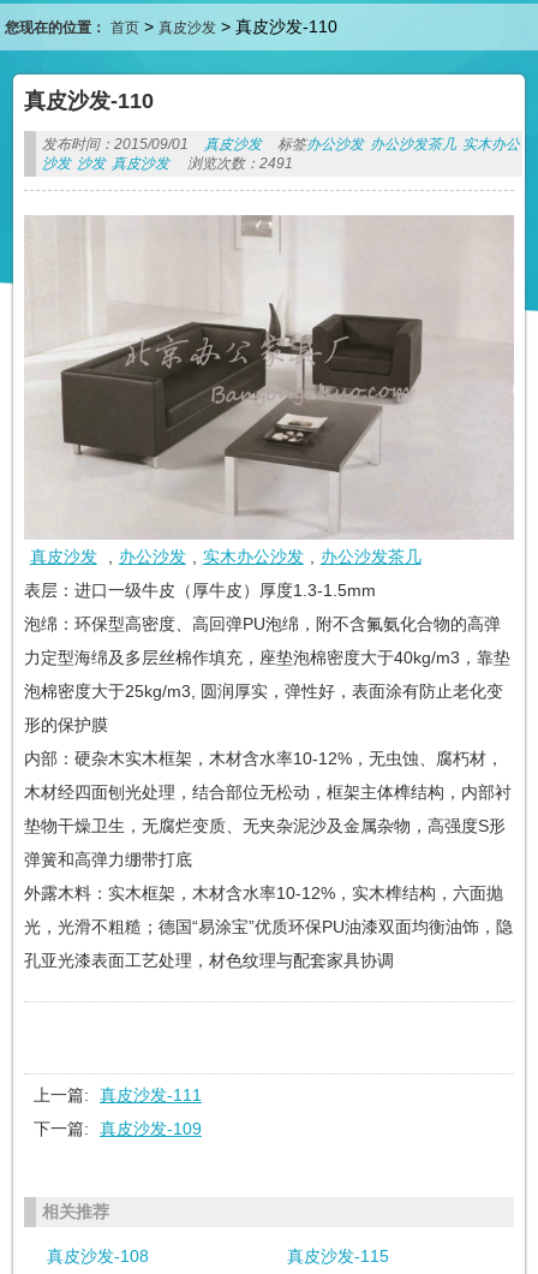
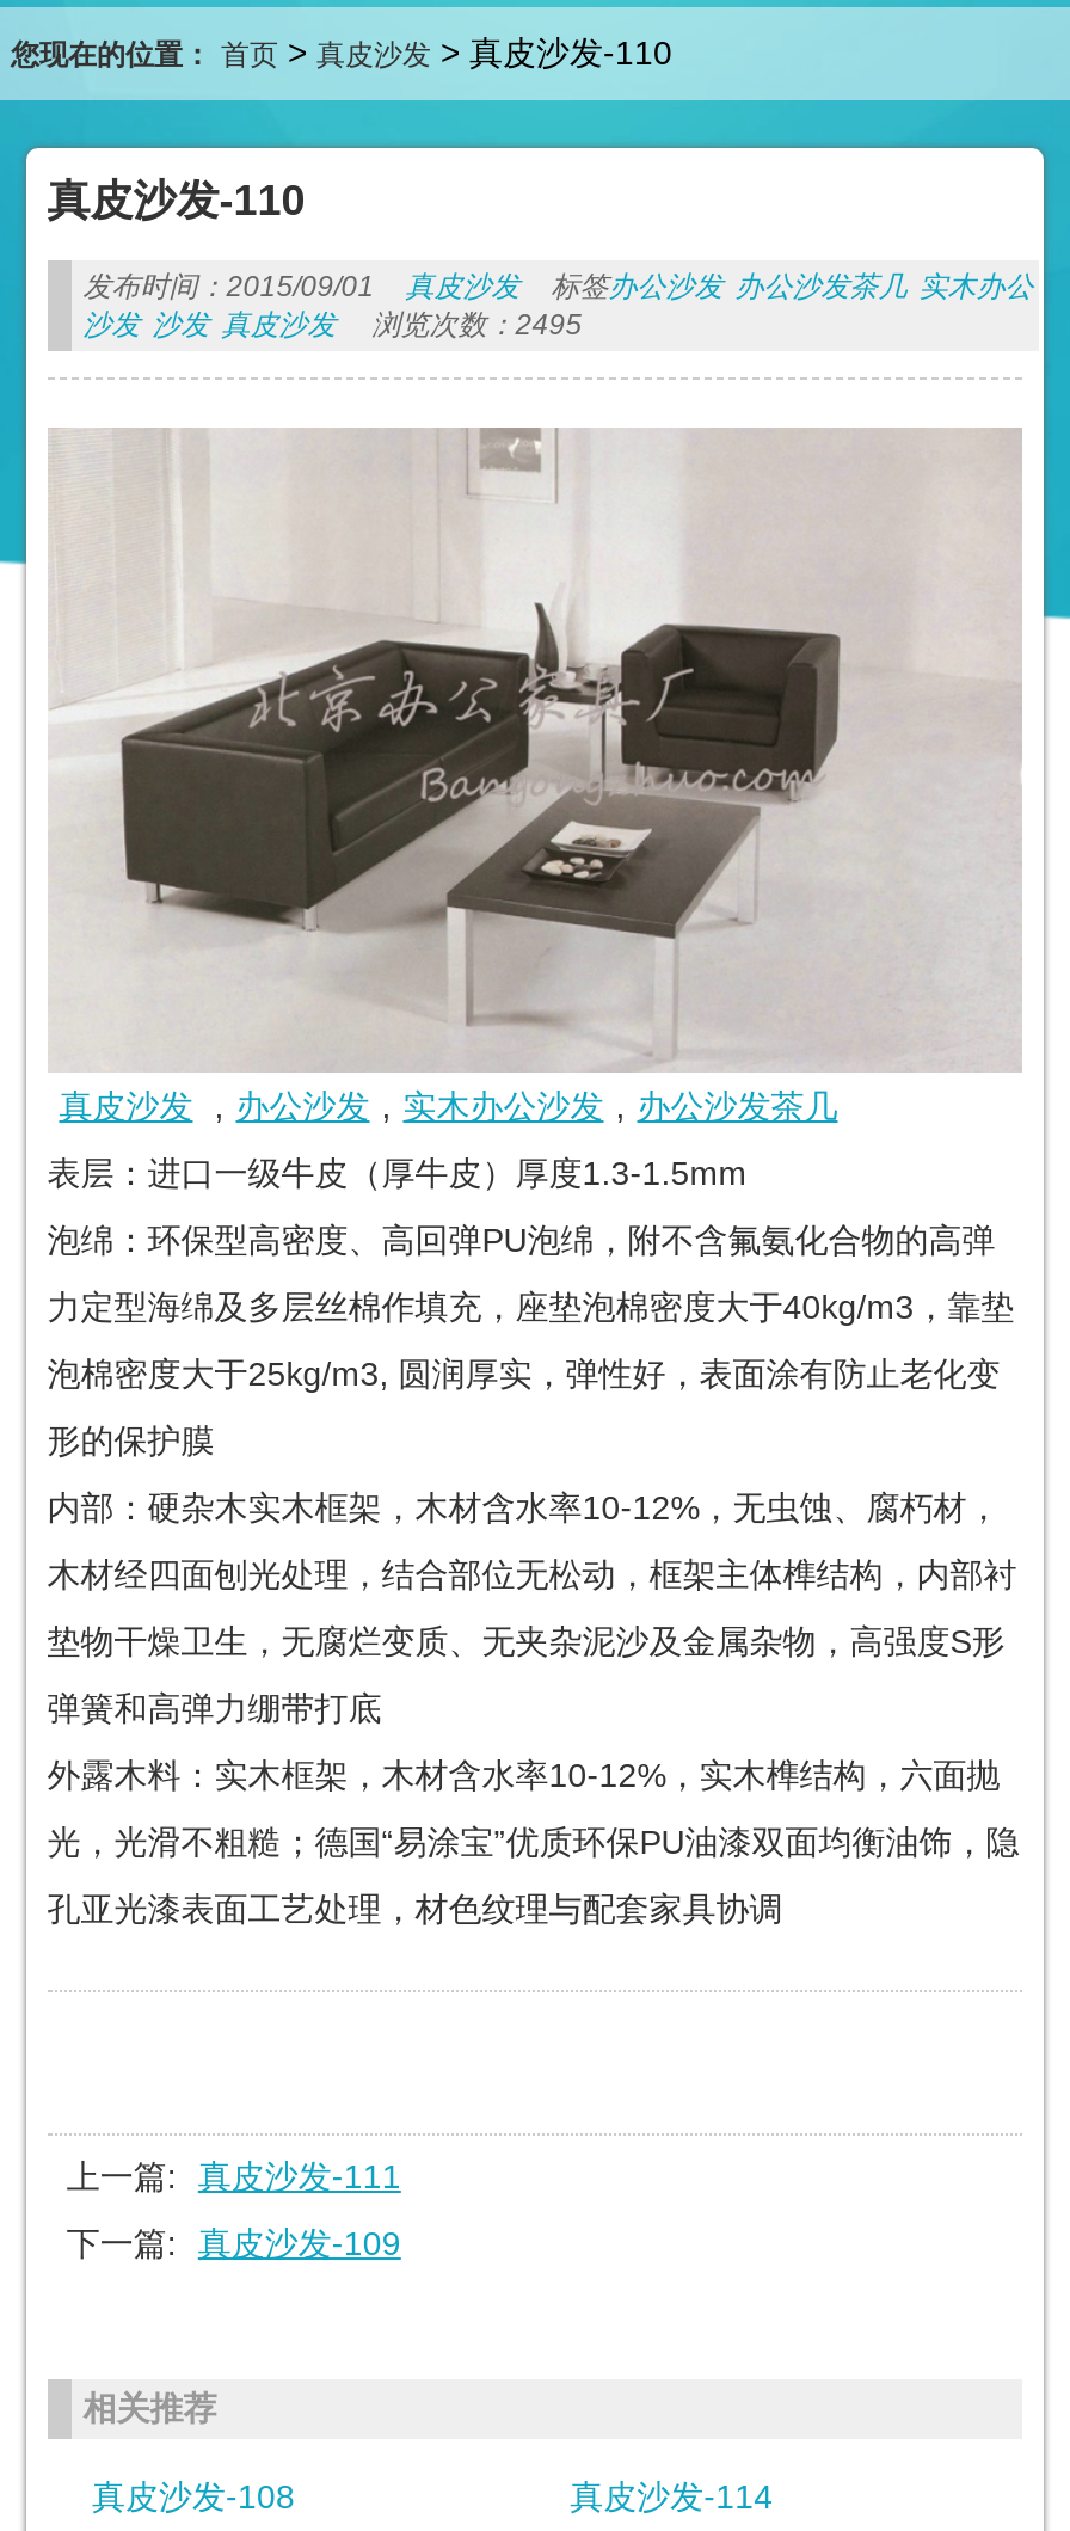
[42,155,293,172] 沙发 沙发 真皮沙发 浏览次数：2491 -> [83,308,582,342] 沙发 沙发 真皮沙发 浏览次数：2495
[287,1246,389,1265] 真皮沙发-115 -> [570,2476,773,2515] 真皮沙发-114

